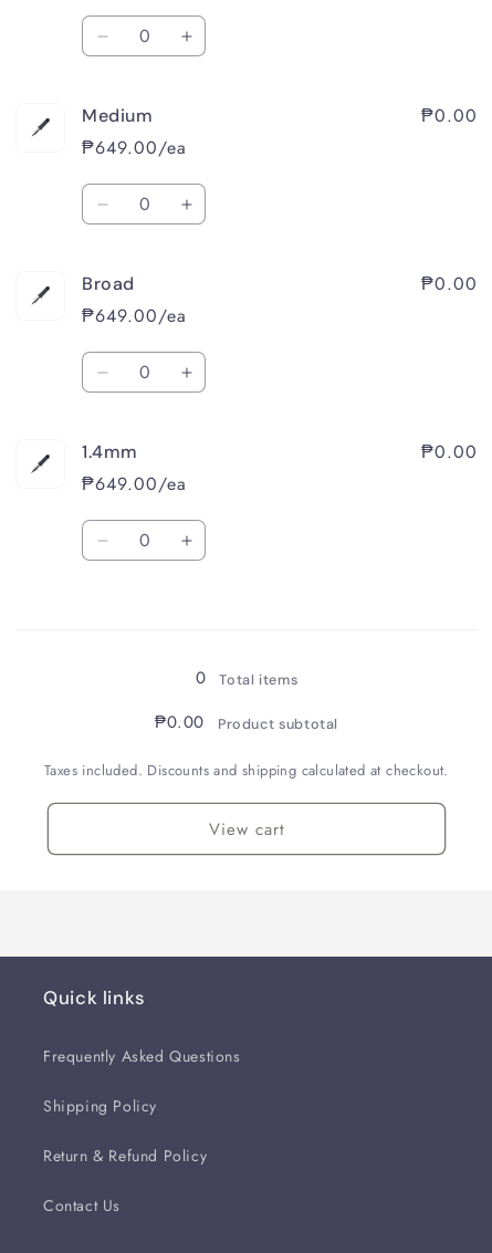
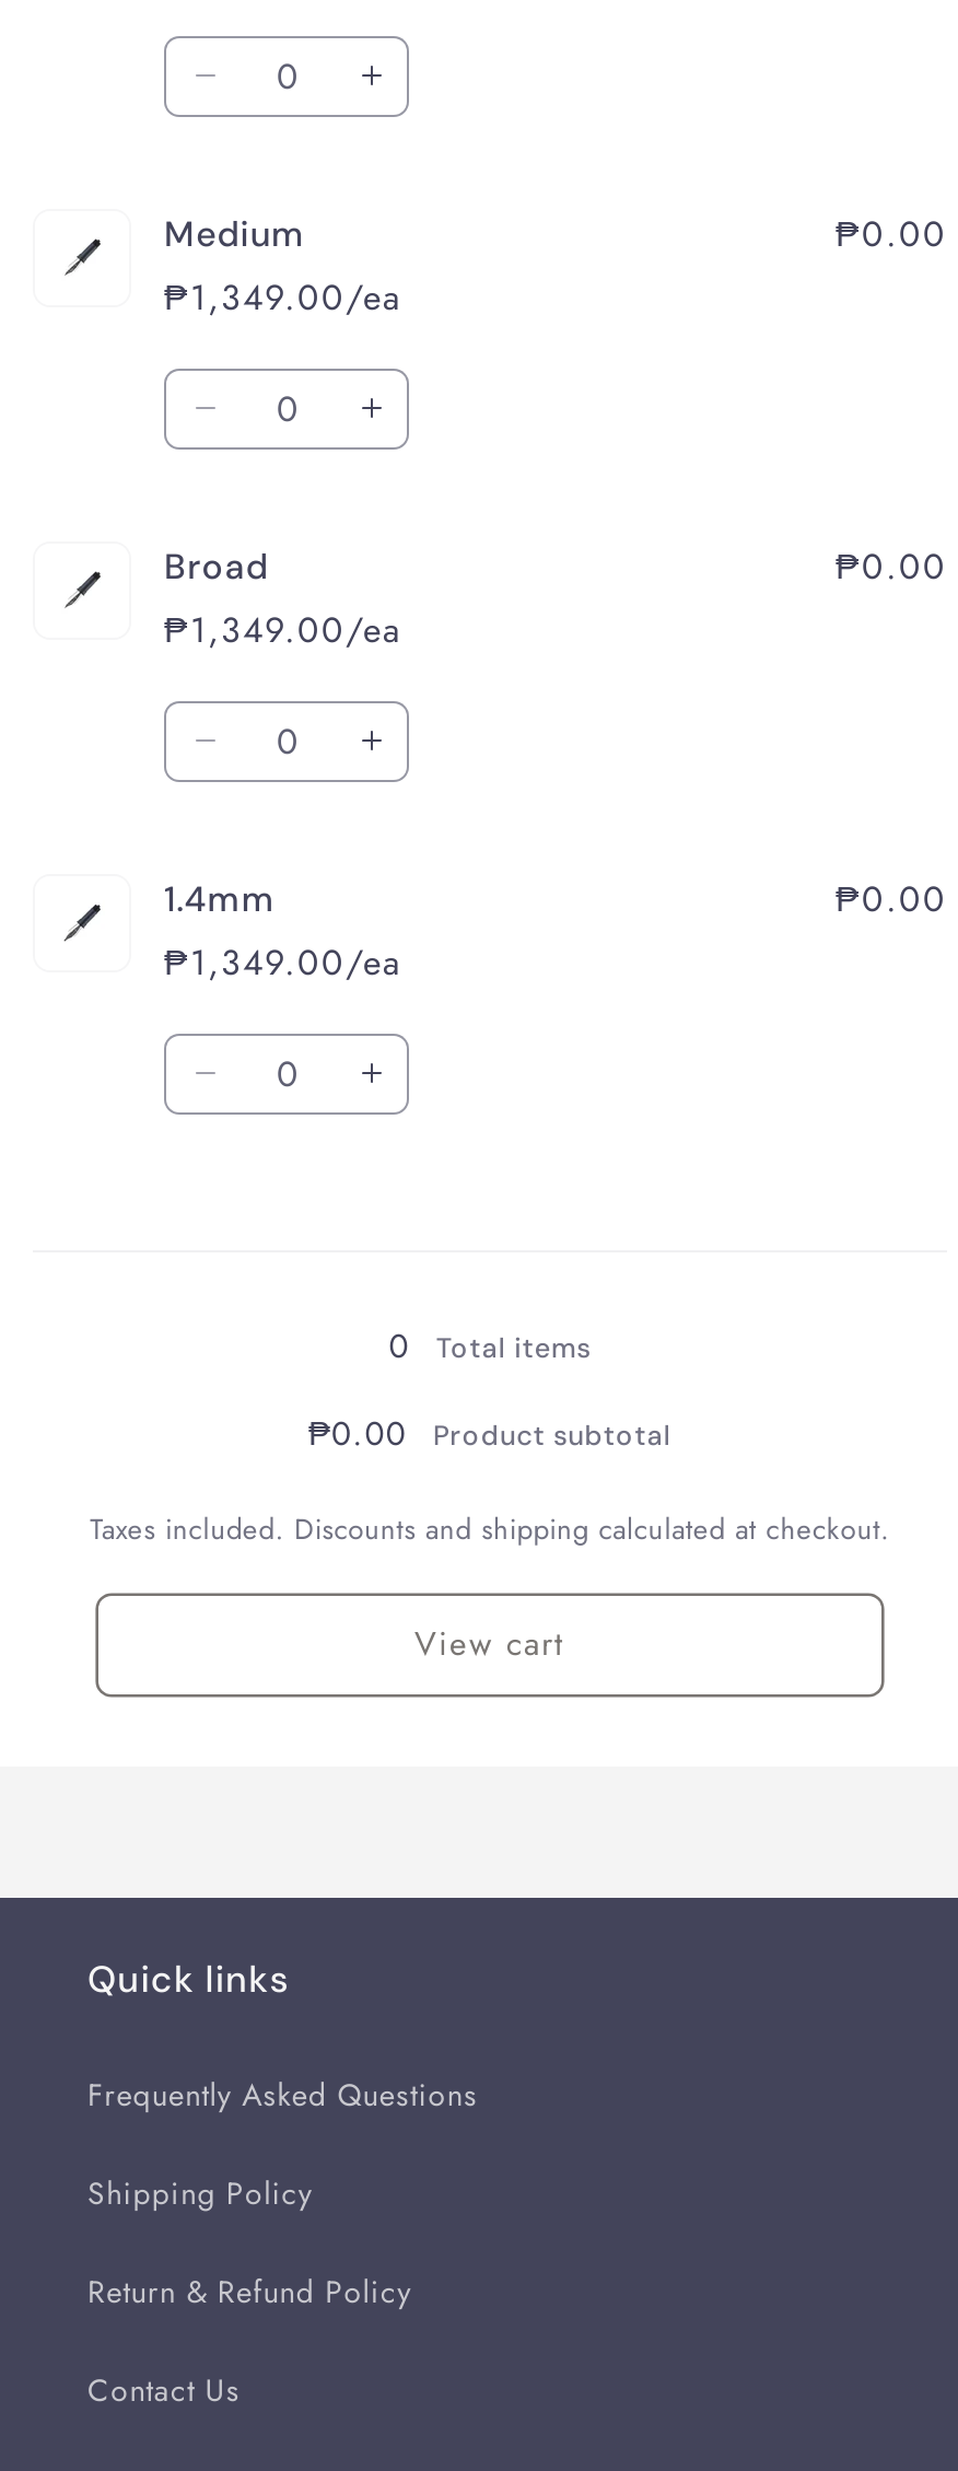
[82,135,187,160] ₱649.00/ea -> [164,271,402,322] ₱1,349.00/ea
[82,303,187,329] ₱649.00/ea -> [164,604,402,654] ₱1,349.00/ea
[82,471,187,497] ₱649.00/ea -> [164,937,402,987] ₱1,349.00/ea

